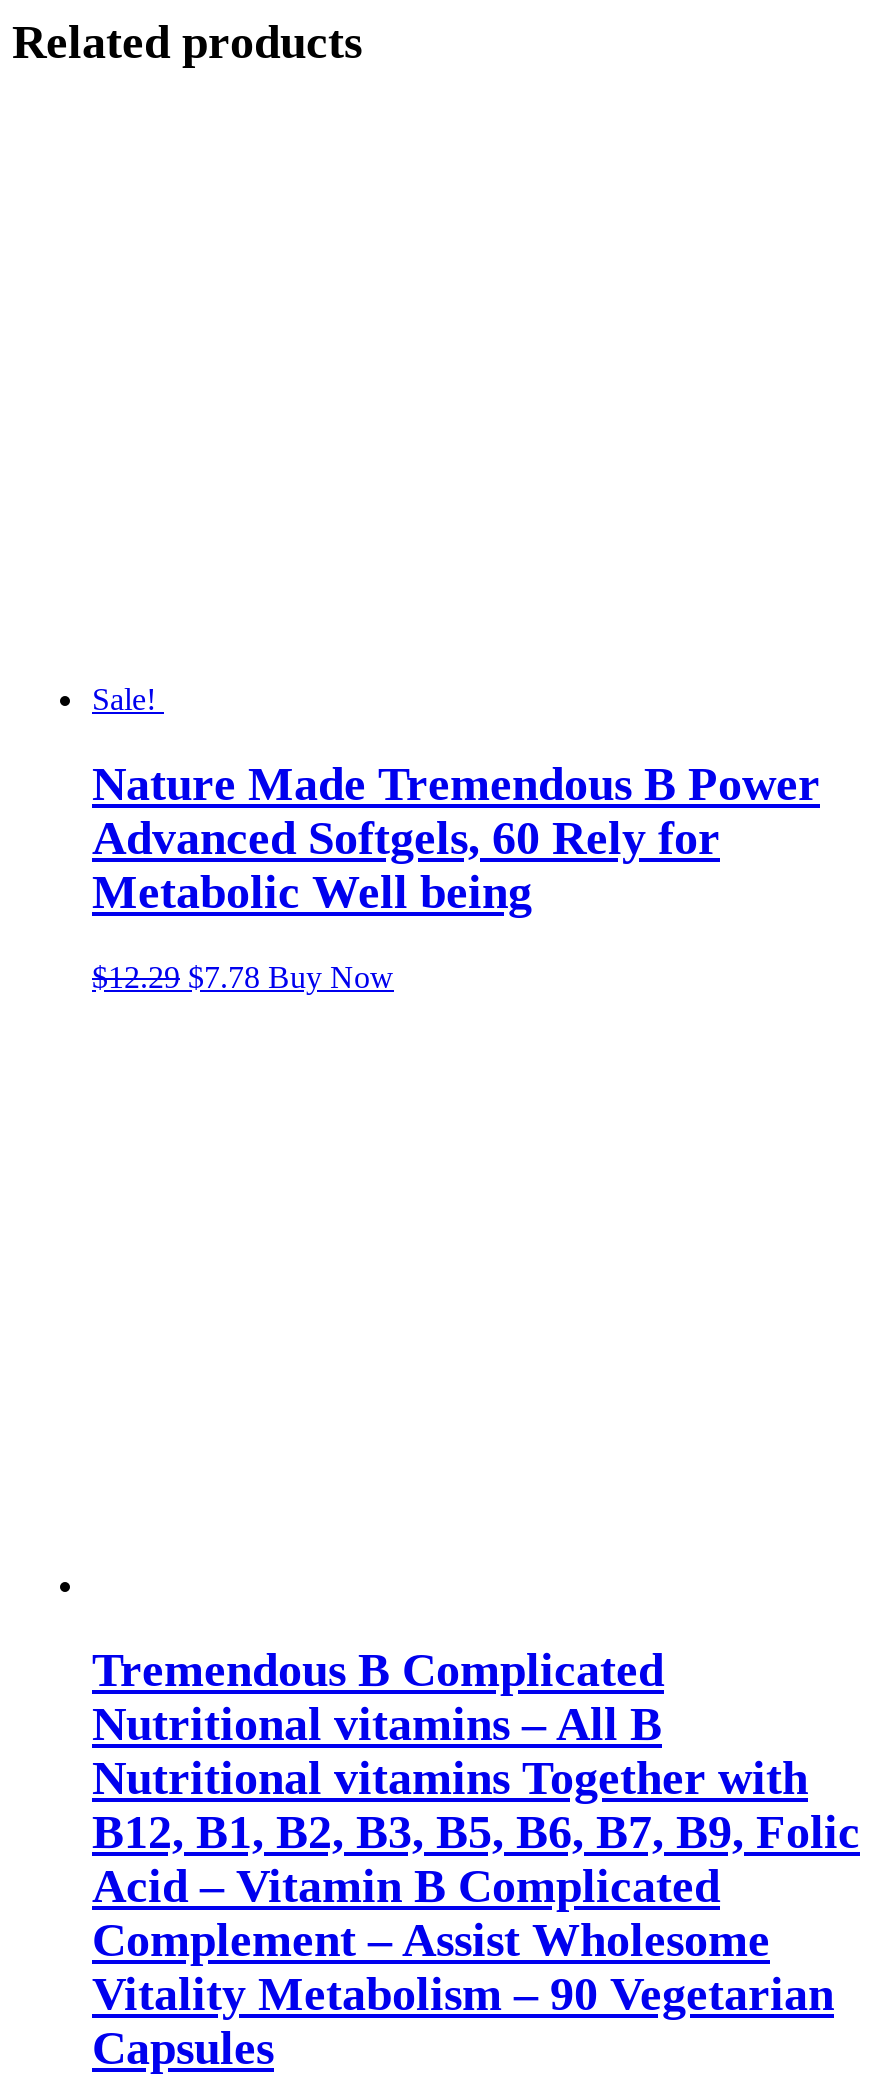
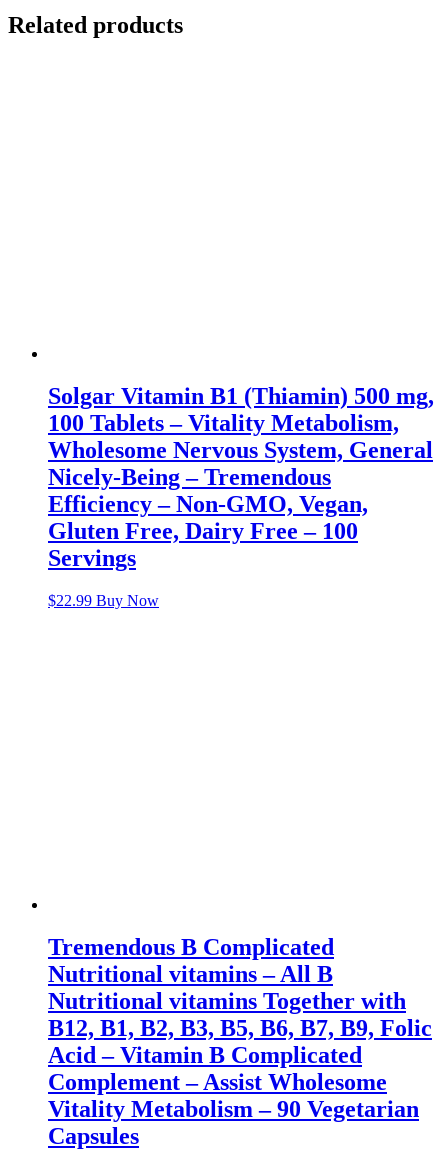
[92,682,820,994] Sale! | Nature Made Tremendous B Power | Advanced Softgels, 60 Rely for | Metabolic Well being | $12.29 $7.78 Buy Now -> [48,383,434,609] Solgar Vitamin B1 (Thiamin) 500 mg, | 100 Tablets – Vitality Metabolism, | Wholesome Nervous System, General | Nicely-Being – Tremendous | Efficiency – Non-GMO, Vegan, | Gluten Free, Dairy Free – 100 | Servings | $22.99 Buy Now

